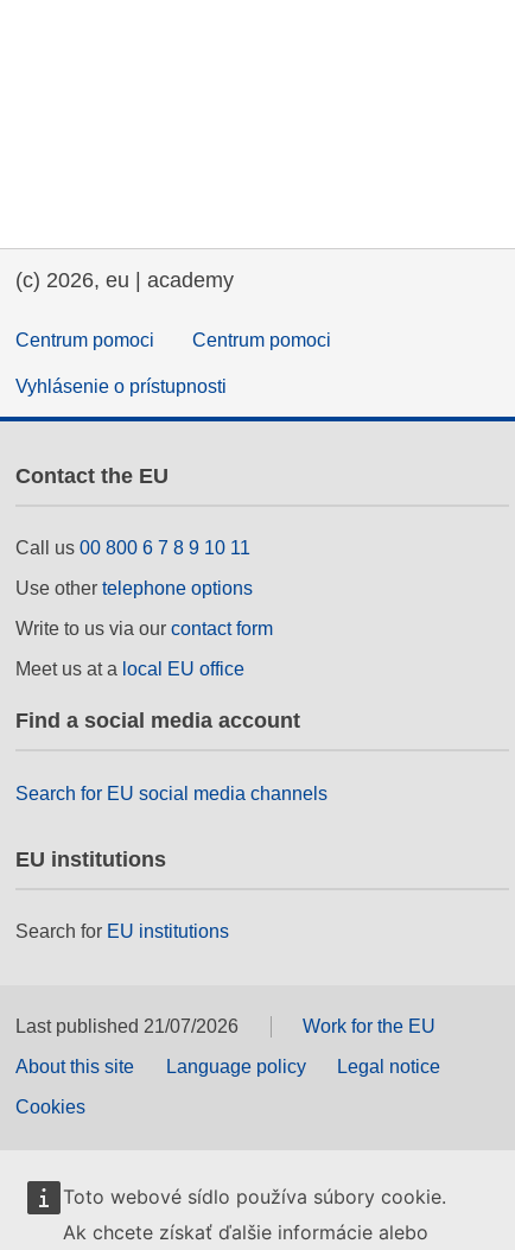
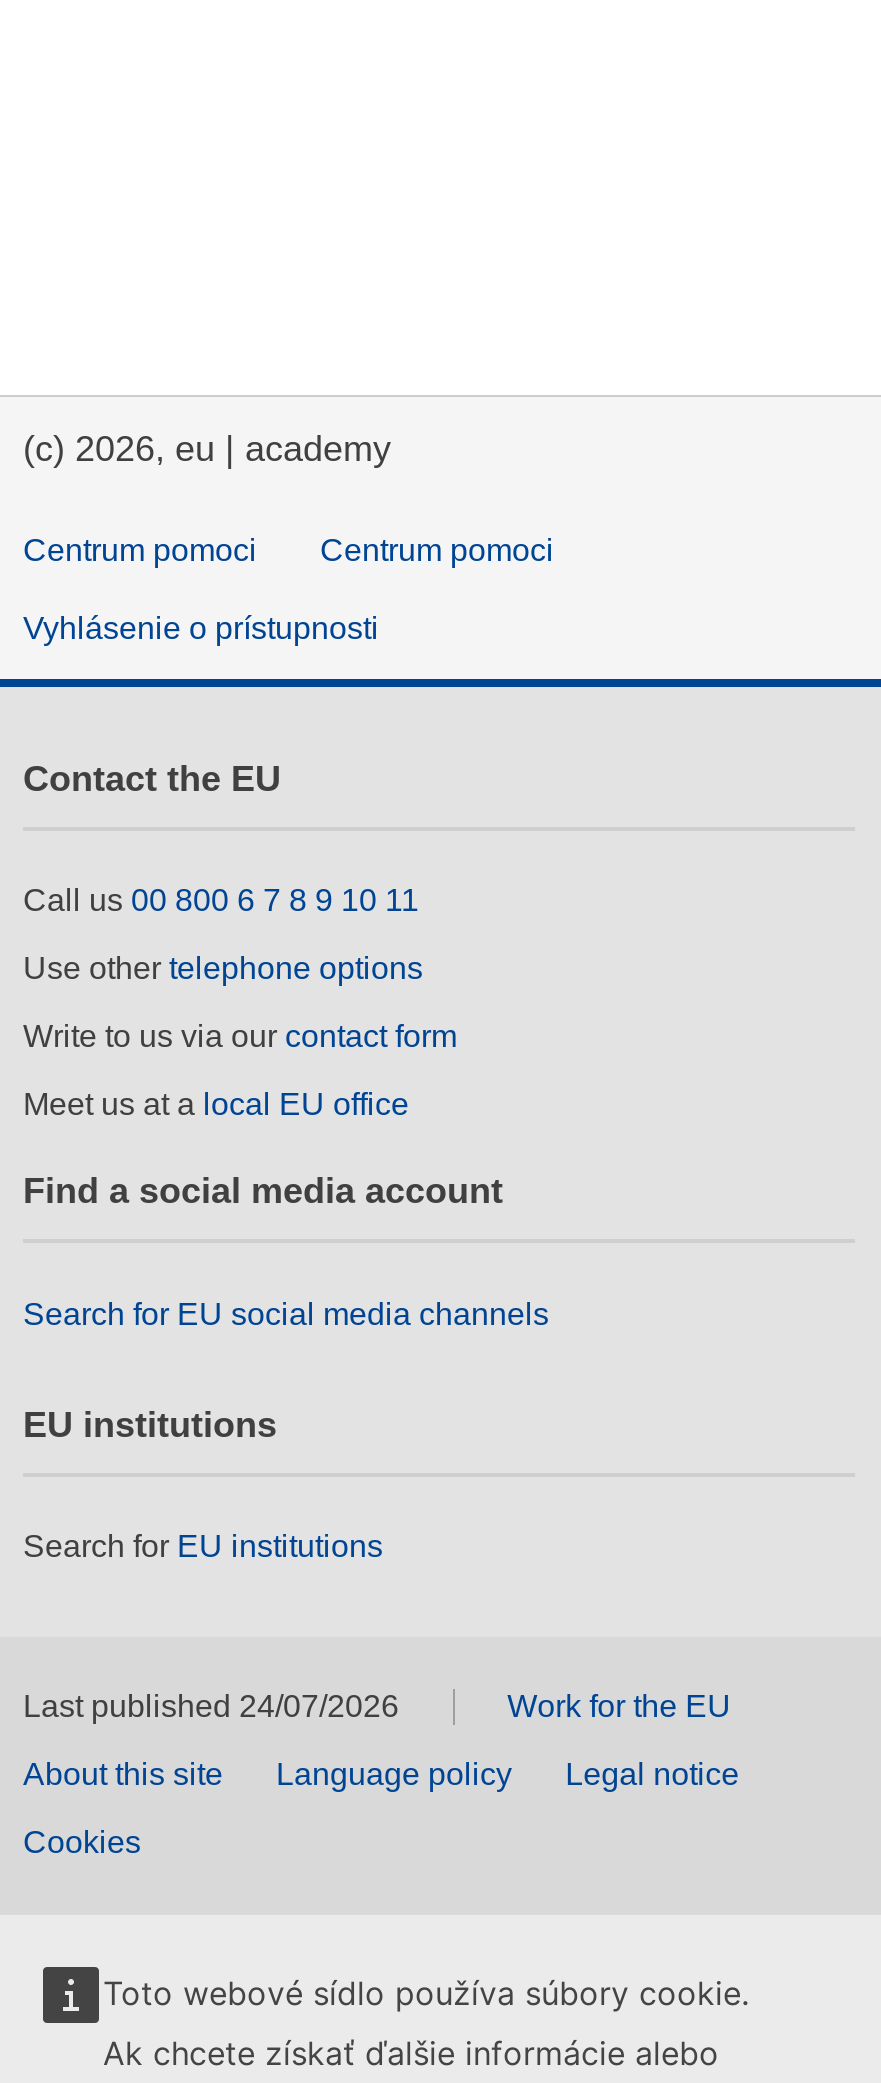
[15,1017,239,1037] Last published 21/07/2026 -> [23,1690,399,1724] Last published 24/07/2026

